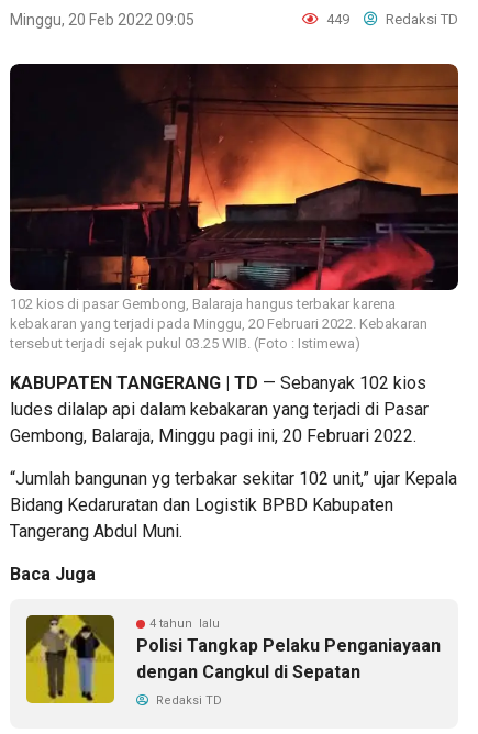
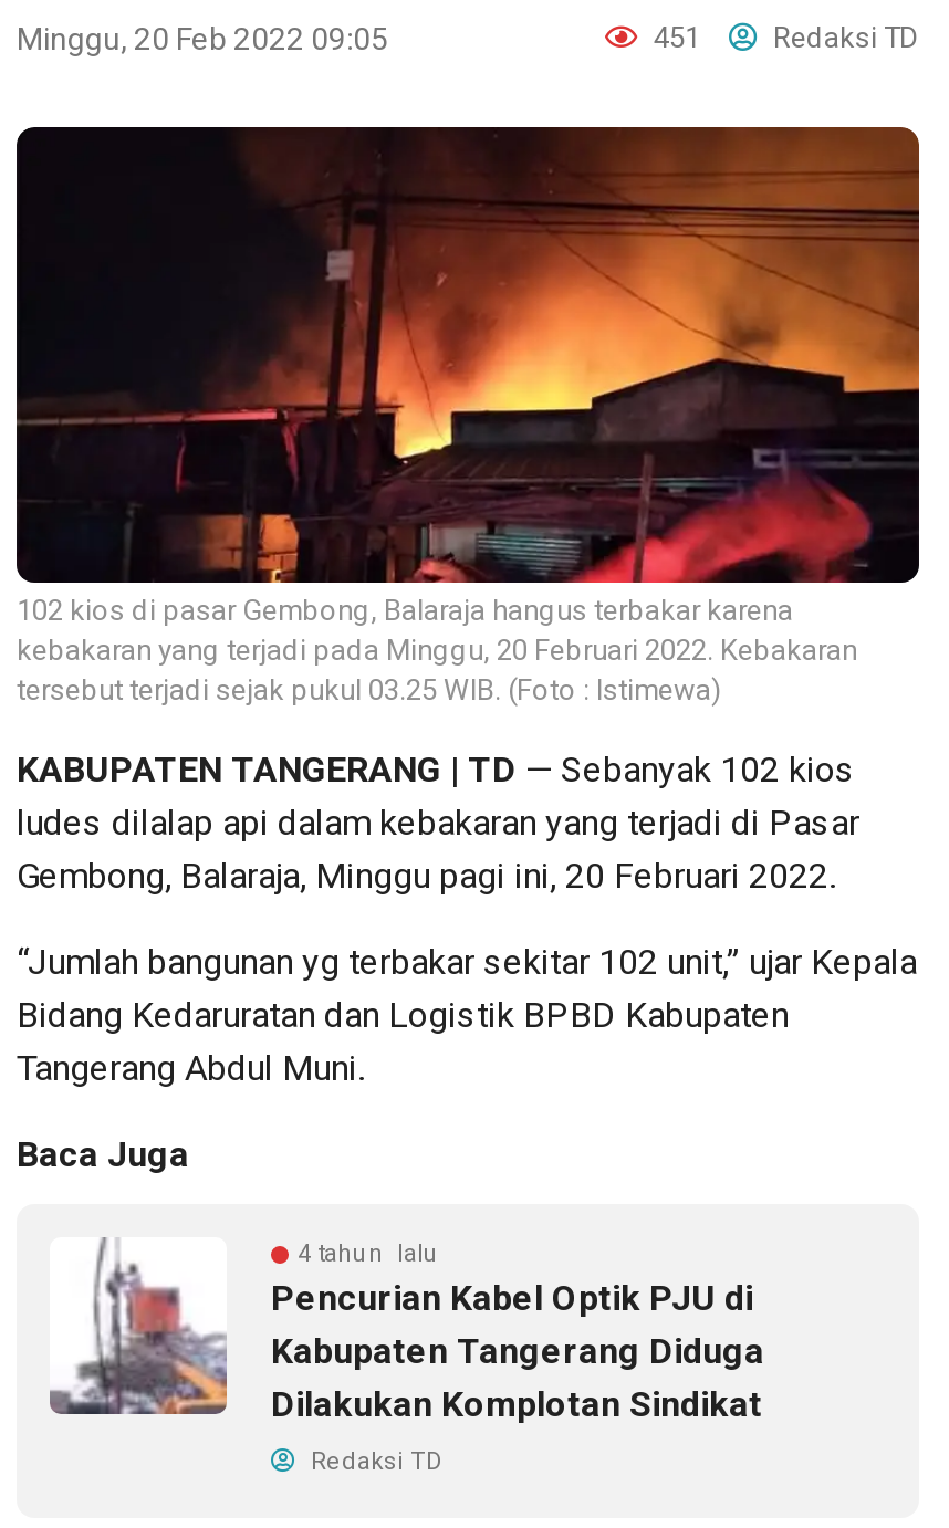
[323,11,458,27] 449 Redaksi TD -> [647,21,919,54] 451 Redaksi TD
[25,614,441,704] [image] | Polisi Tangkap Pelaku Penganiayaan | dengan Cangkul di Sepatan -> [48,1237,764,1424] [image] | Pencurian Kabel Optik PJU di | Kabupaten Tangerang Diduga | Dilakukan Komplotan Sindikat

